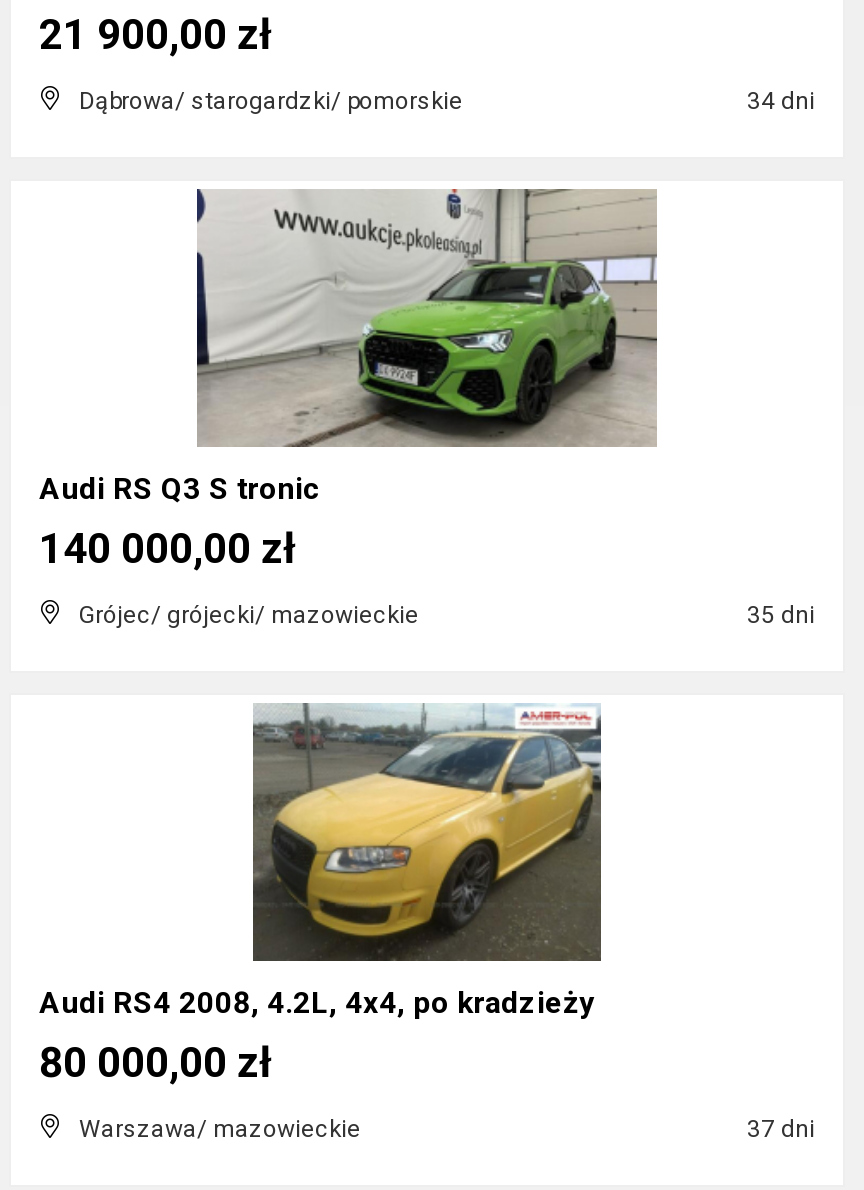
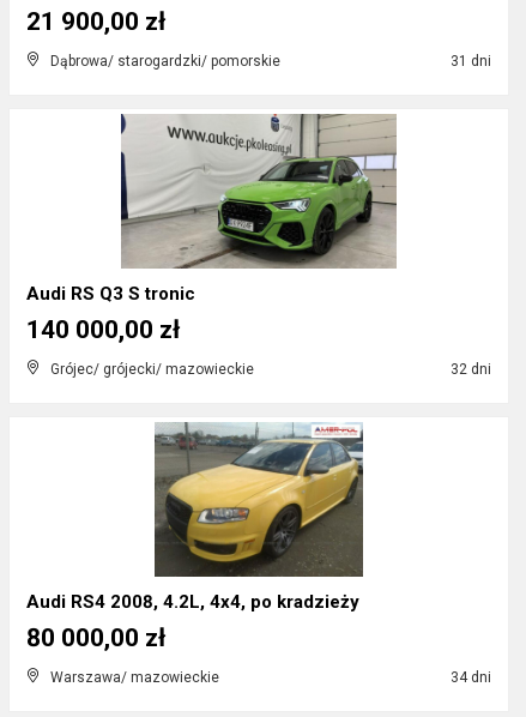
[741,87,815,115] 34 dni -> [447,53,491,70] 31 dni
[741,601,815,629] 35 dni -> [447,361,491,378] 32 dni
[741,1115,815,1143] 37 dni -> [447,669,491,686] 34 dni

